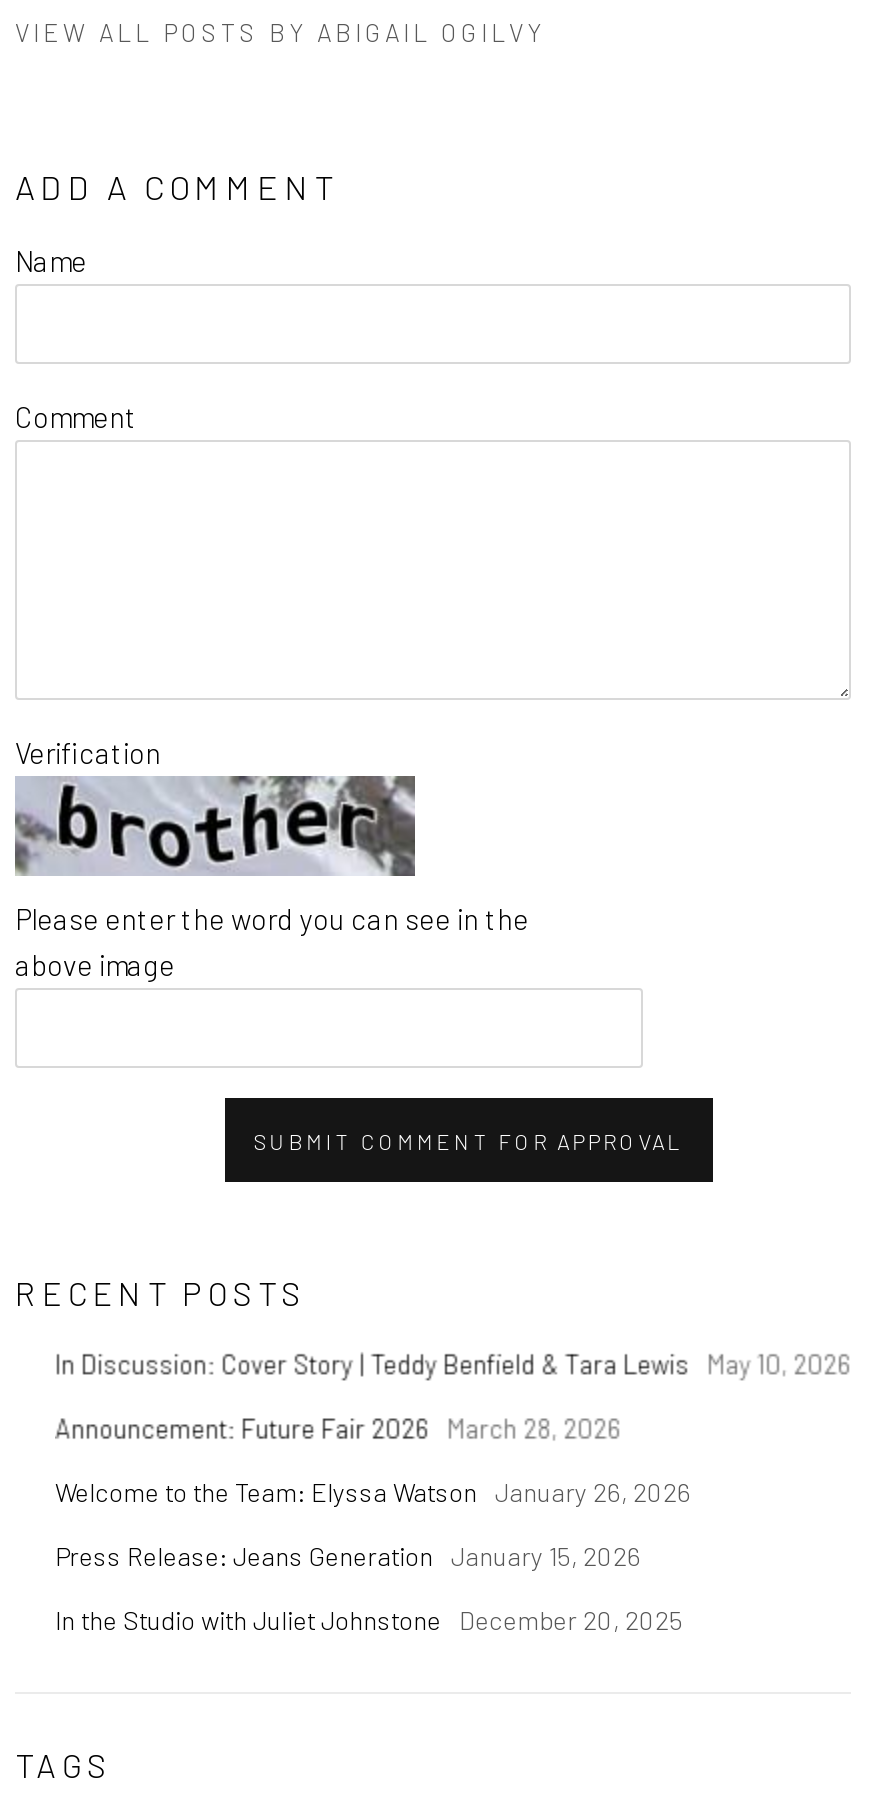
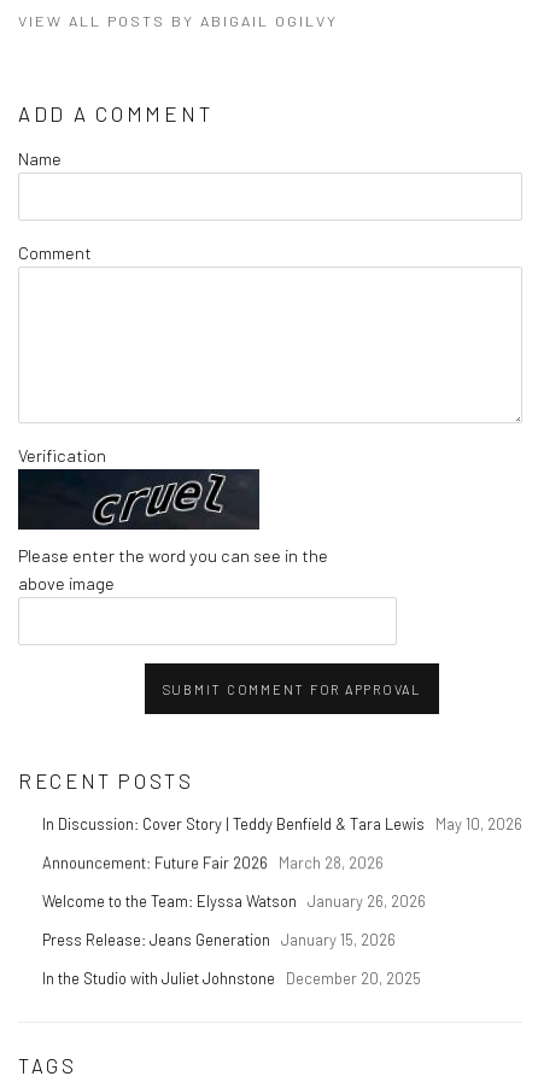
[13,776,415,876] [image] -> [17,468,261,531] [image]

